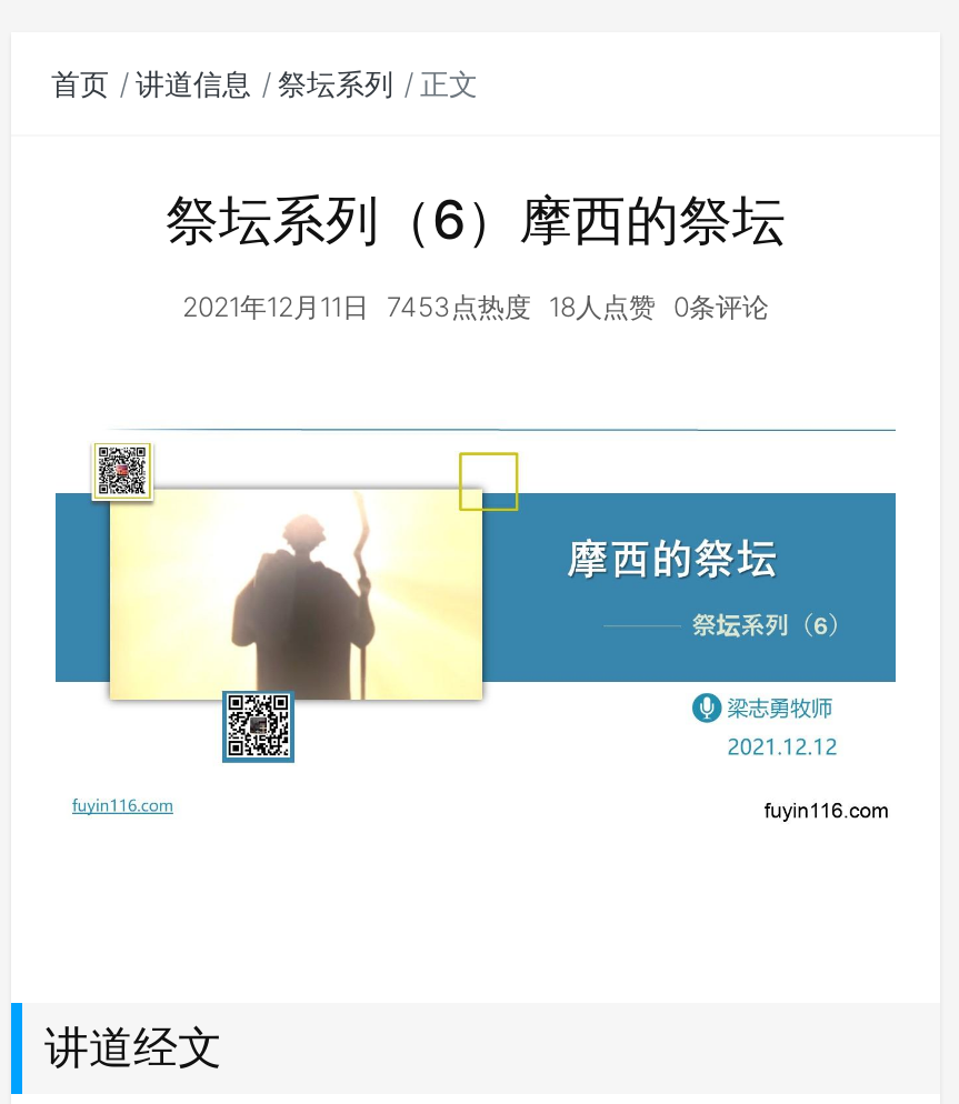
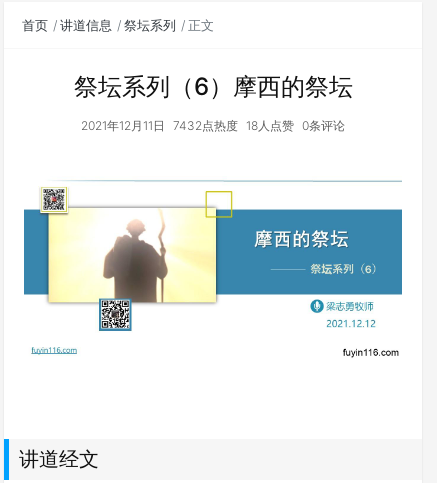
[182,290,769,323] 2021年12月11日 7453点热度 18人点赞 0条评论 -> [81,118,345,133] 2021年12月11日 7432点热度 18人点赞 0条评论

